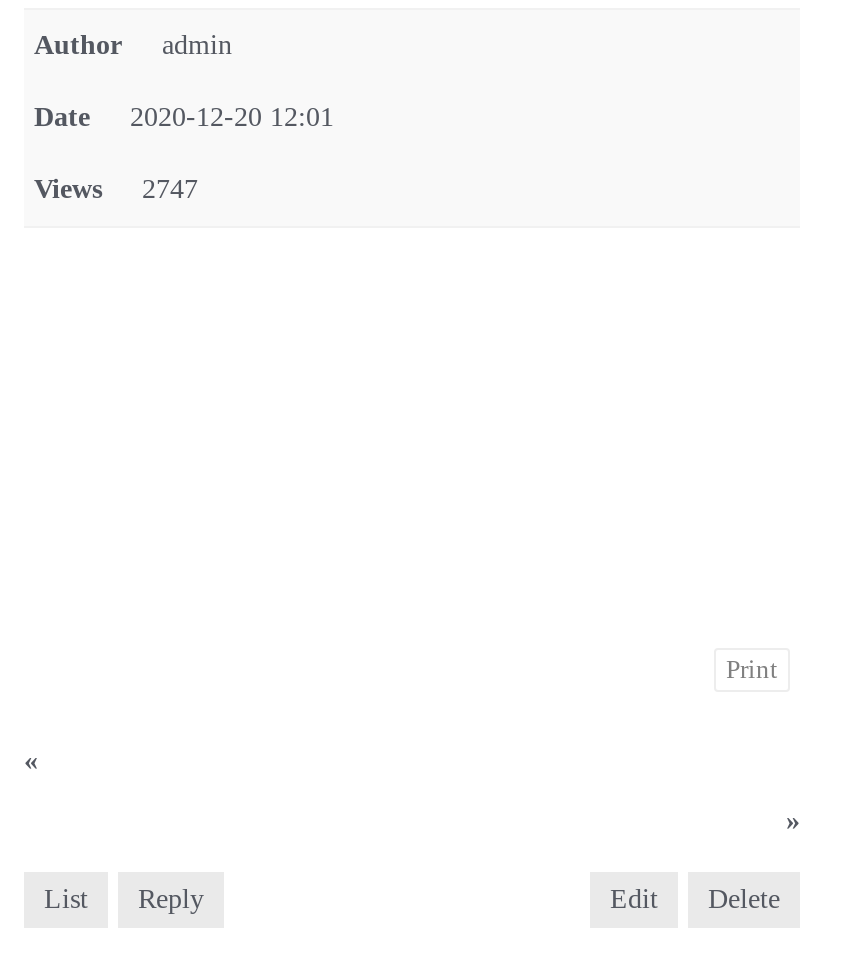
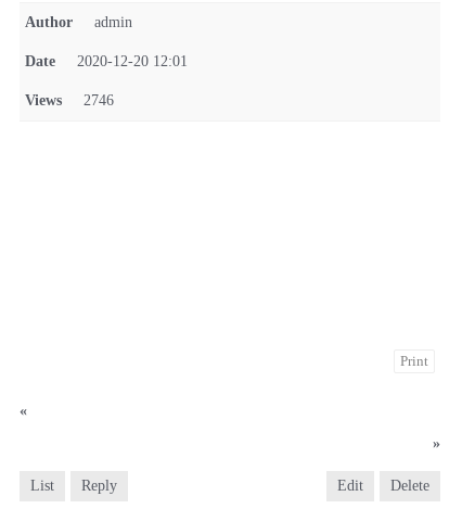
[34,174,198,204] Views 2747 -> [25,92,114,109] Views 2746

